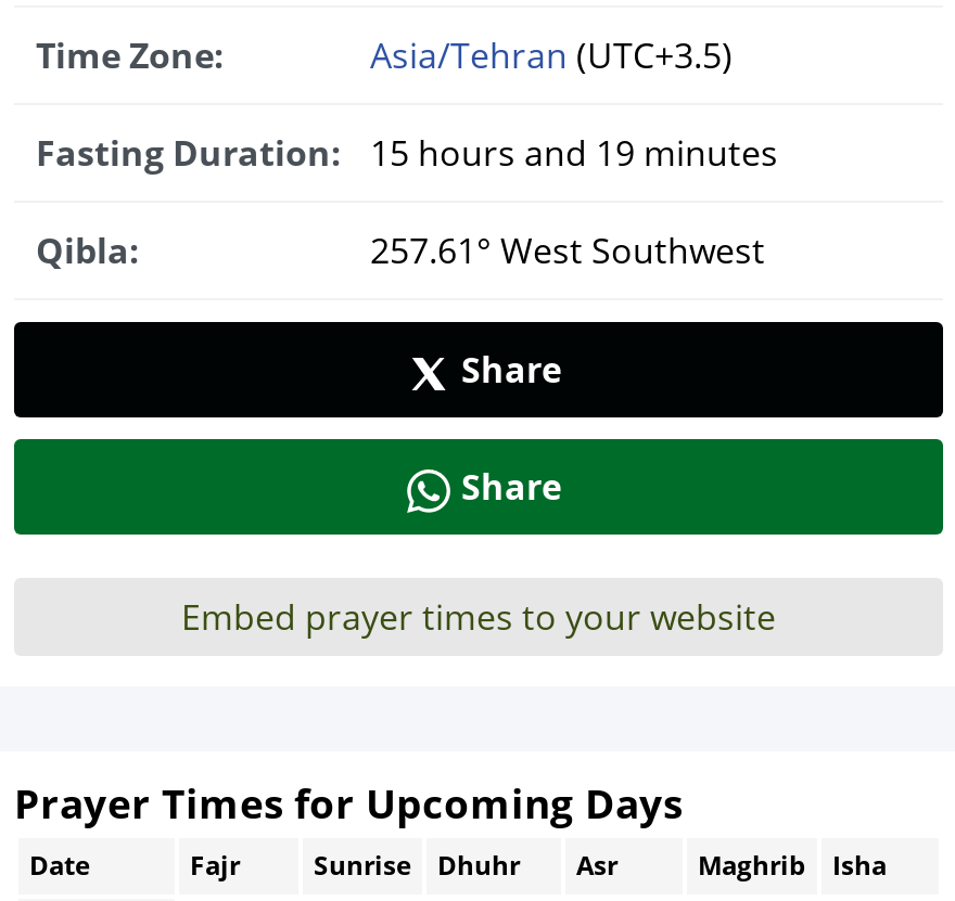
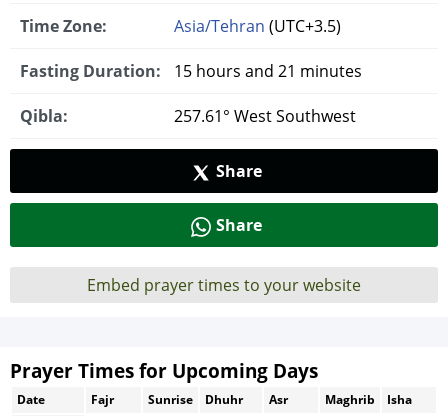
[36,129,778,177] Fasting Duration: 15 hours and 19 minutes -> [20,60,362,82] Fasting Duration: 15 hours and 21 minutes

